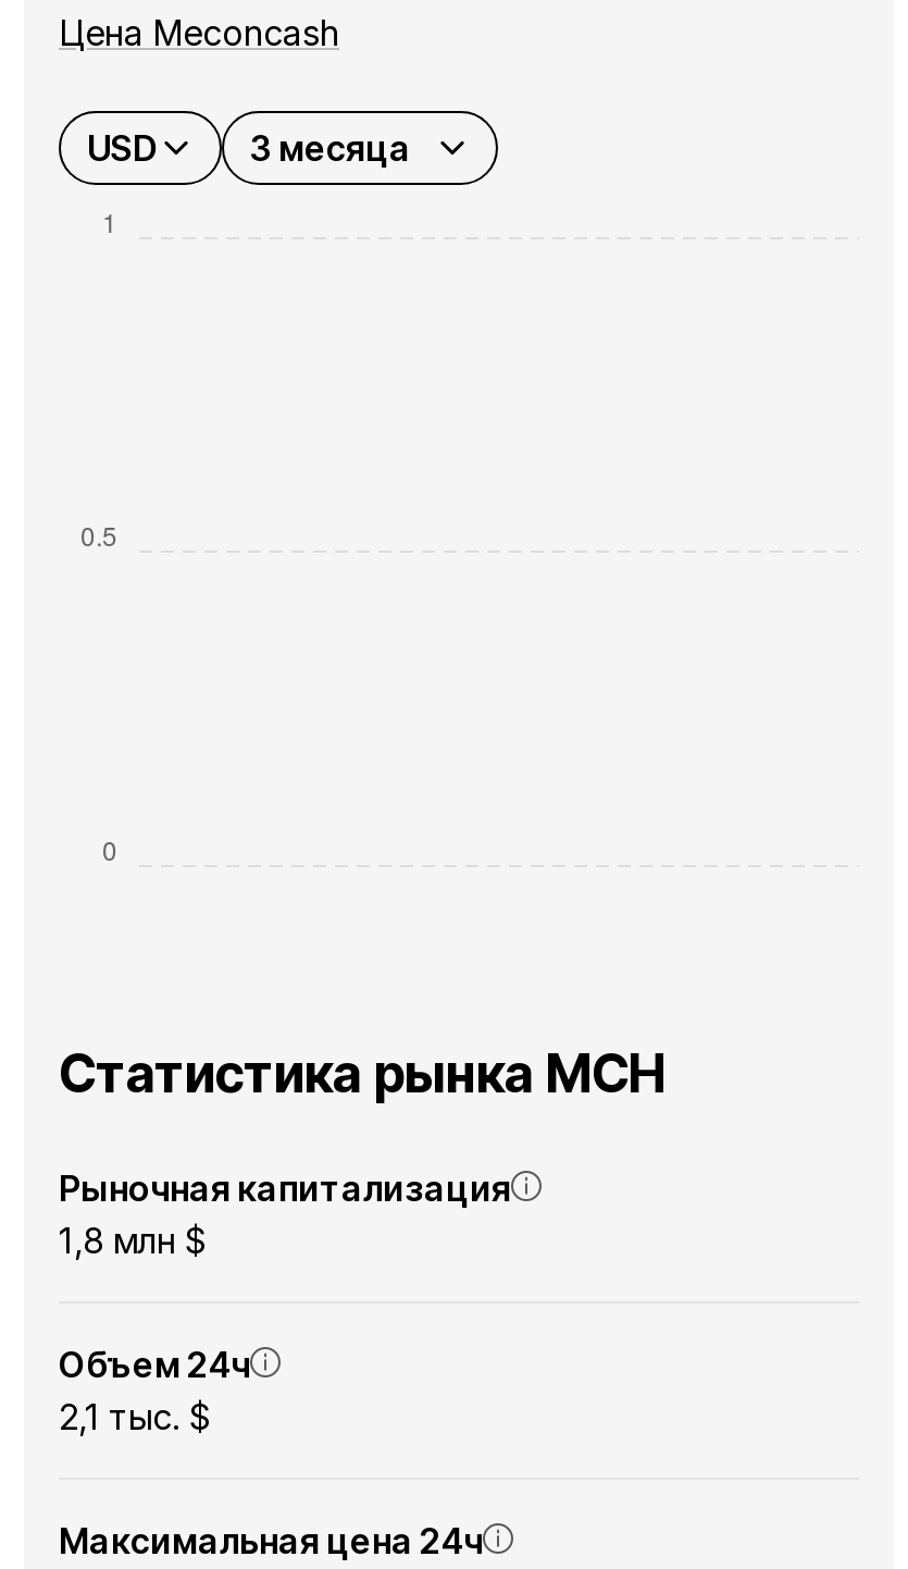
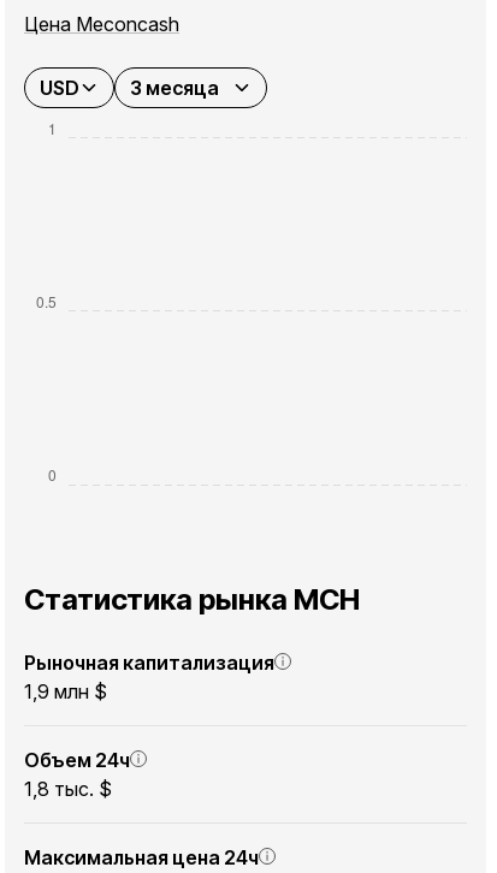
[59,1219,209,1262] 1,8 млн $ -> [24,679,107,703] 1,9 млн $
[59,1395,213,1438] 2,1 тыс. $ -> [24,777,112,801] 1,8 тыс. $

